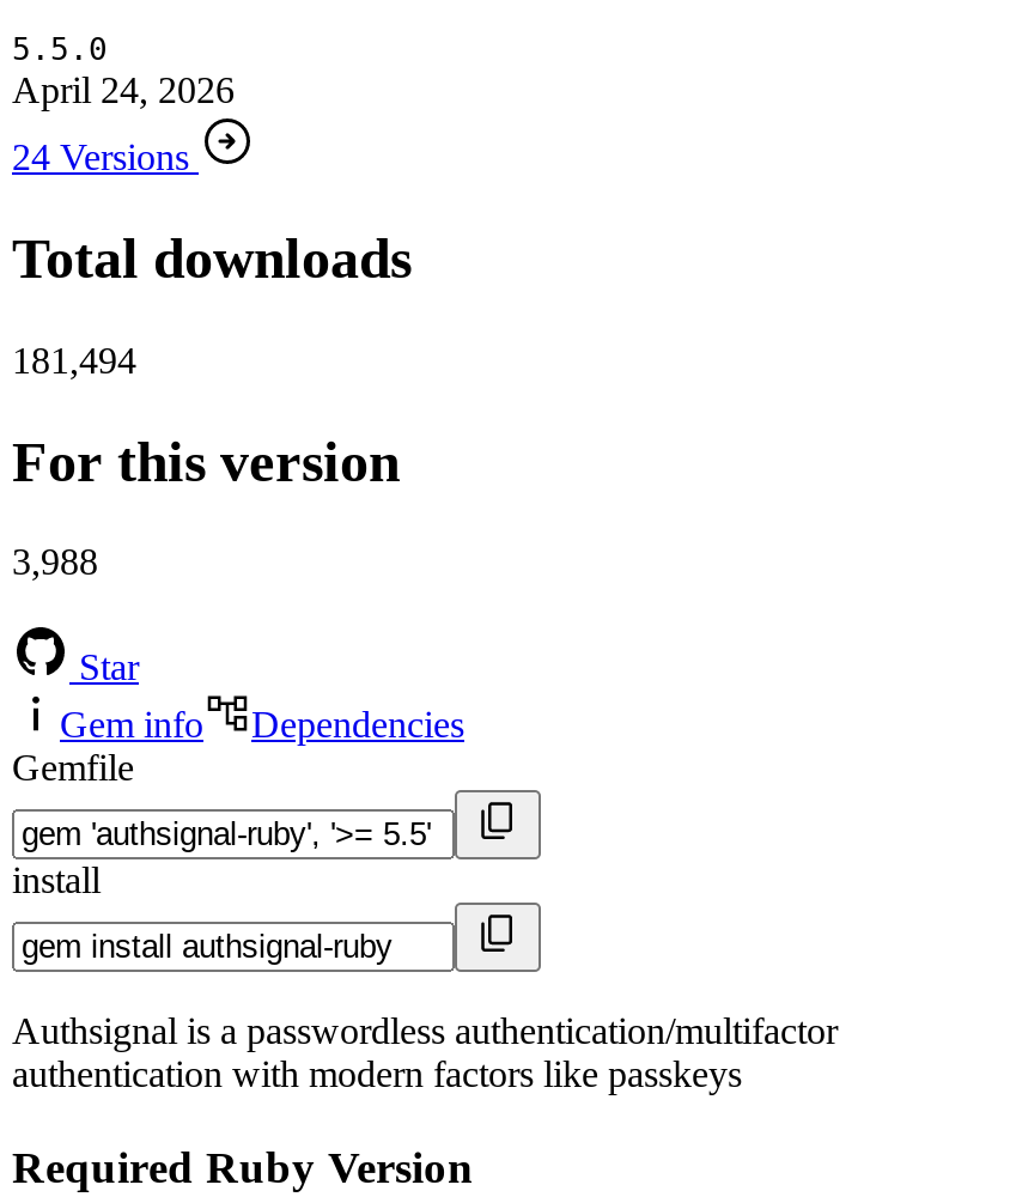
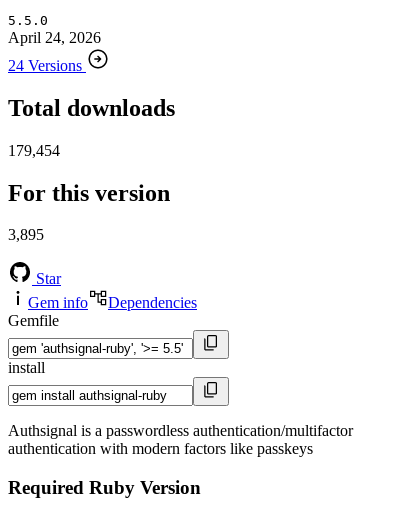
[12,339,136,380] 181,494 -> [8,142,60,159] 179,454
[12,542,98,583] 3,988 -> [8,226,44,243] 3,895

